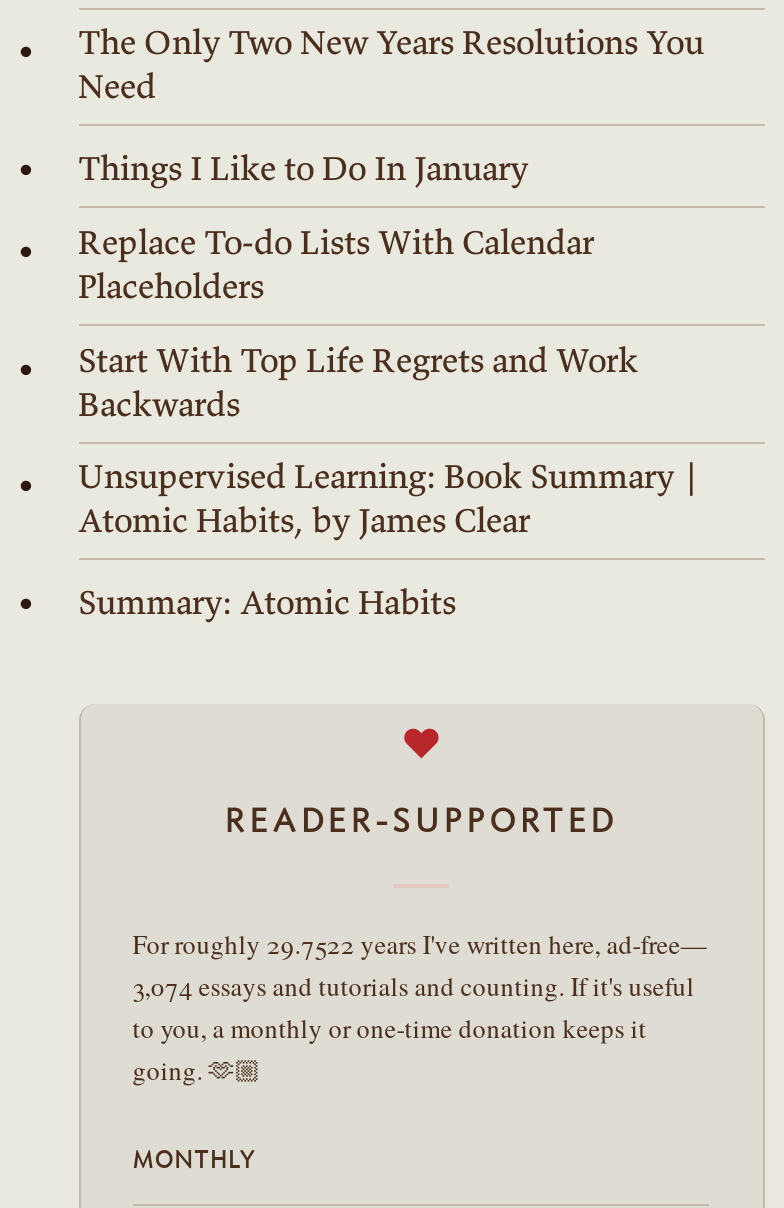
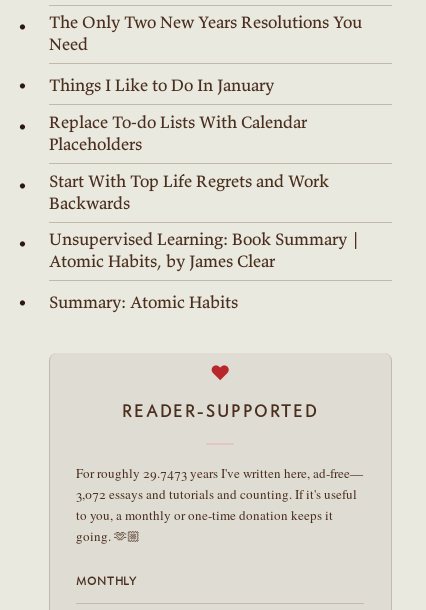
[133,925,707,961] For roughly 29.7522 years I've written here, ad-free— -> [76,464,363,482] For roughly 29.7473 years I've written here, ad-free—
[133,967,695,1003] 3,074 essays and tutorials and counting. If it's useful -> [76,485,357,503] 3,072 essays and tutorials and counting. If it's useful

